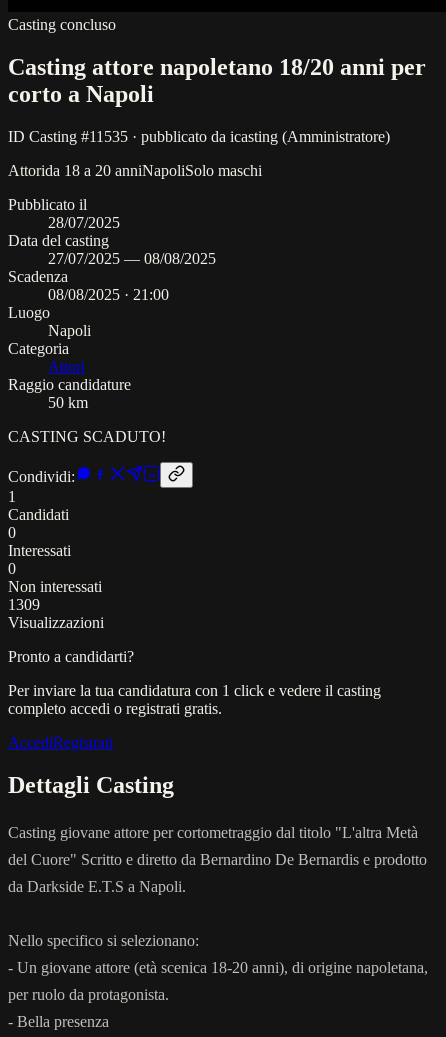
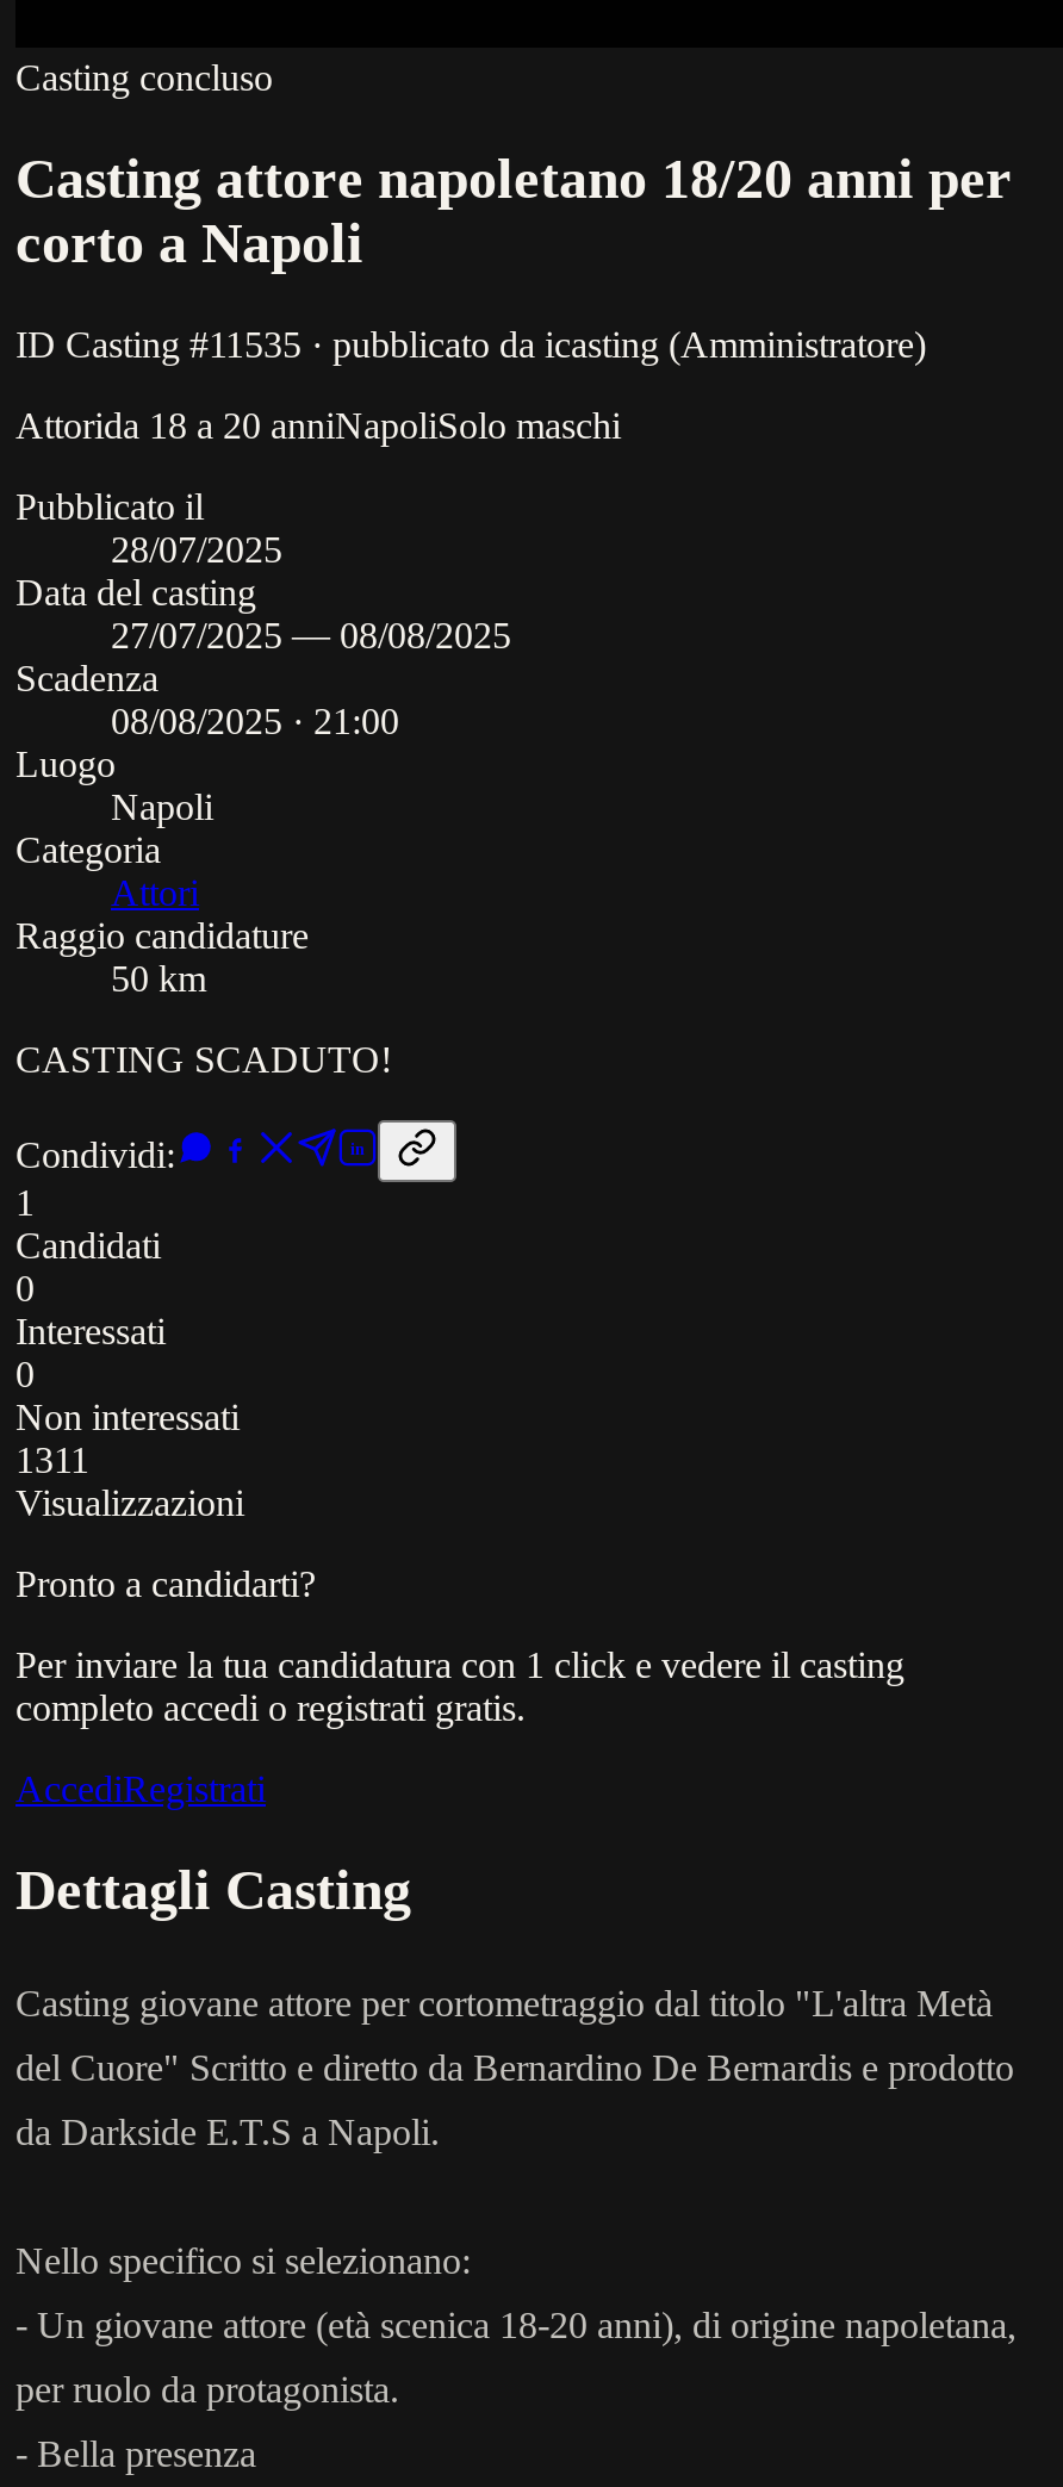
[8,596,40,613] 1309 -> [15,1439,89,1480] 1311

